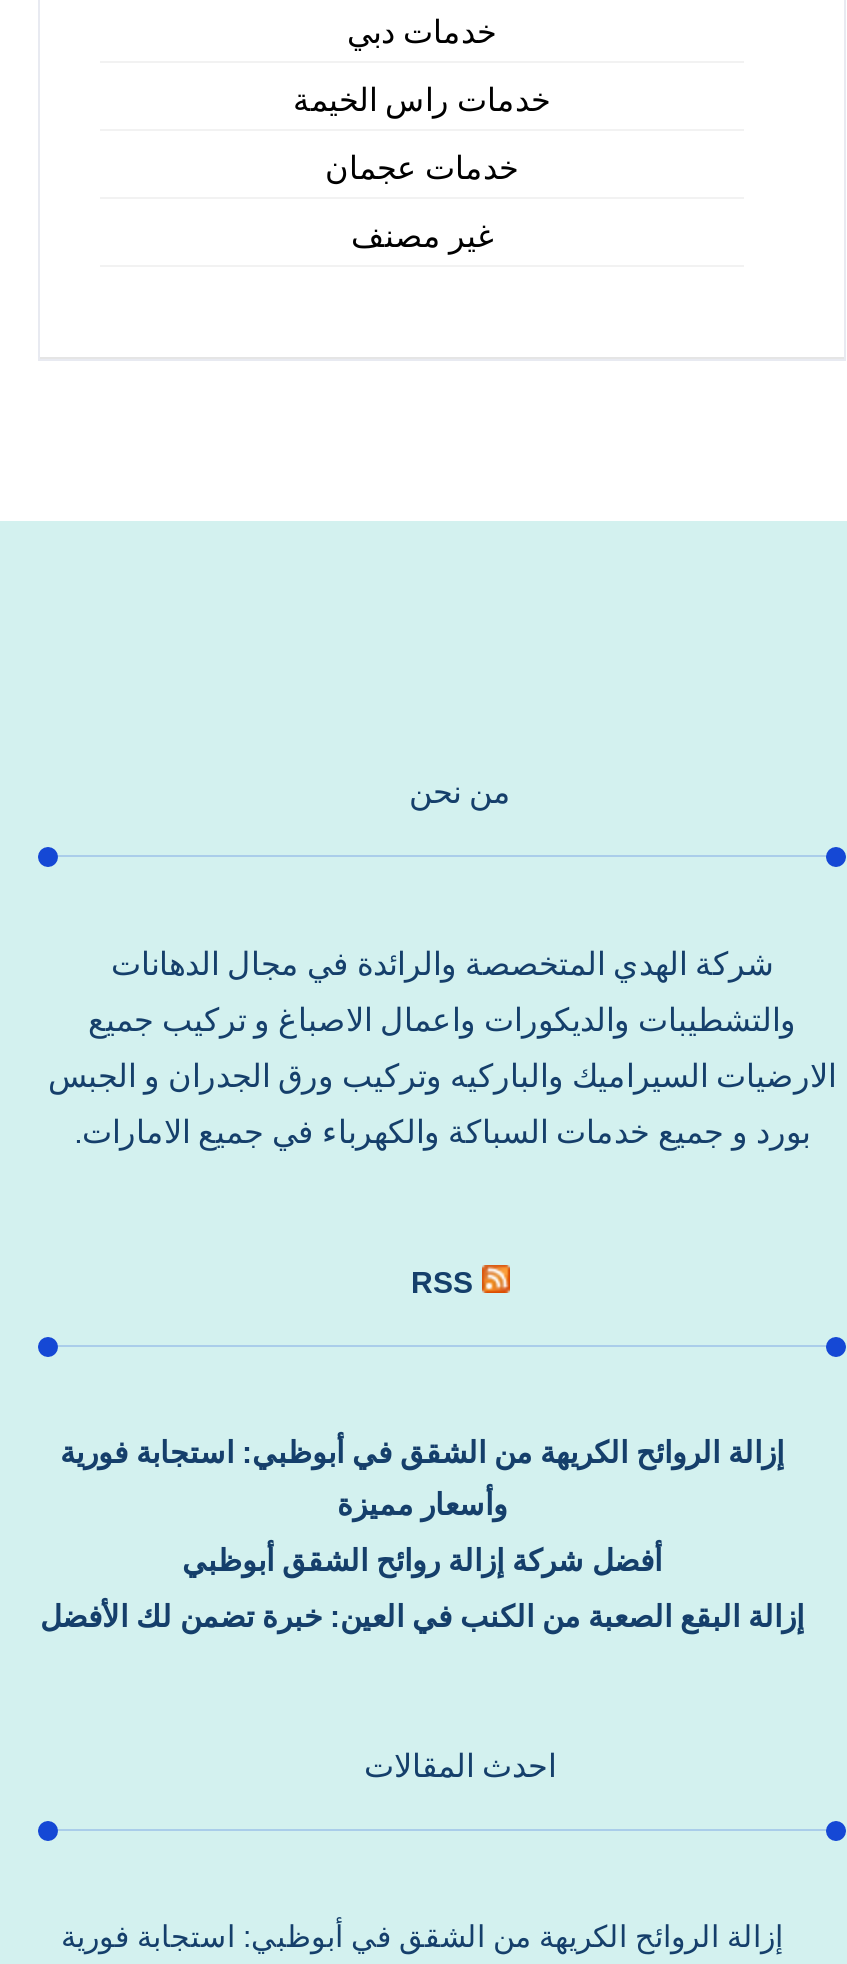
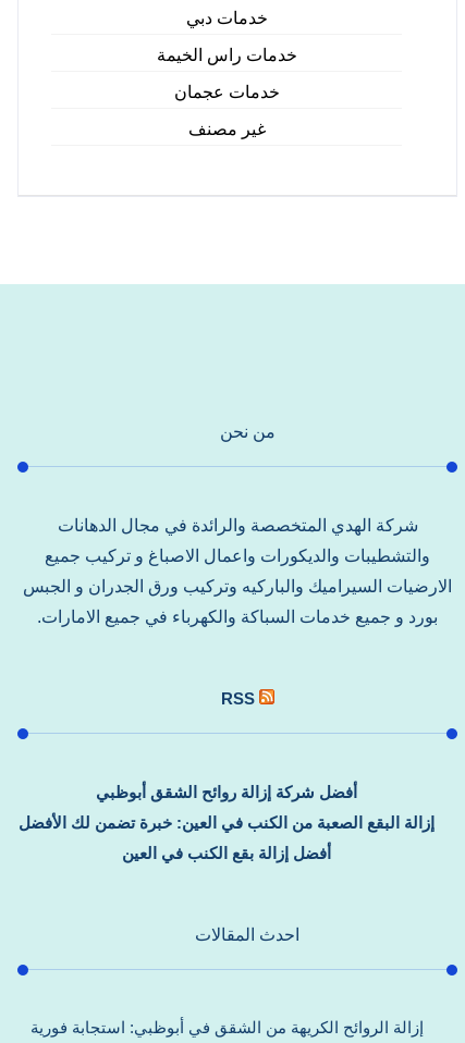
[60,1436,784,1522] إزالة الروائح الكريهة من الشقق في أبوظبي: استجابة فورية | وأسعار مميزة -> none
moved [40,1544,804,1634] -> [19,783,435,832]: أفضل شركة إزالة روائح الشقق أبوظبي | إزالة البقع الصعبة من الكنب في العين: خبرة تضمن لك الأفضل
none -> [122,844,331,863] أفضل إزالة بقع الكنب في العين

